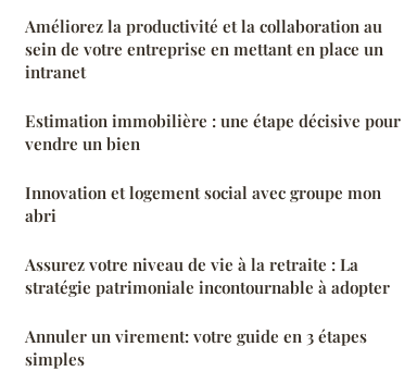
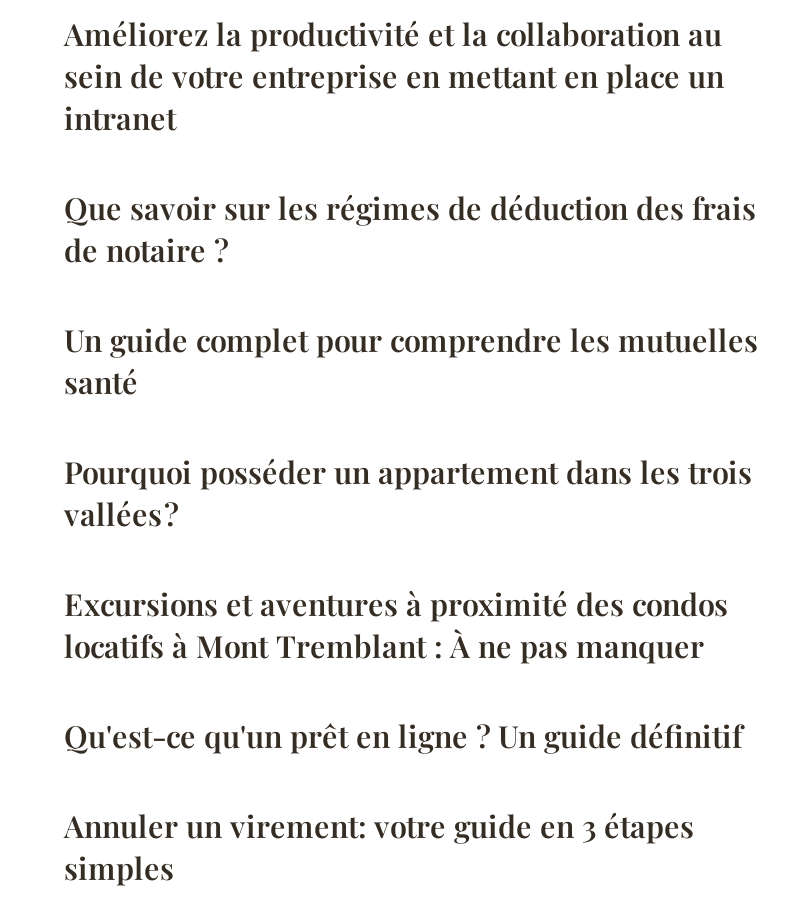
[25,110,401,298] Estimation immobilière : une étape décisive pour | vendre un bien | Innovation et logement social avec groupe mon | abri | Assurez votre niveau de vie à la retraite : La | stratégie patrimoniale incontournable à adopter -> [64,188,758,756] Que savoir sur les régimes de déduction des frais | de notaire ? | Un guide complet pour comprendre les mutuelles | santé | Pourquoi posséder un appartement dans les trois | vallées ? | Excursions et aventures à proximité des condos | locatifs à Mont Tremblant : À ne pas manquer | Qu'est-ce qu'un prêt en ligne ? Un guide définitif

